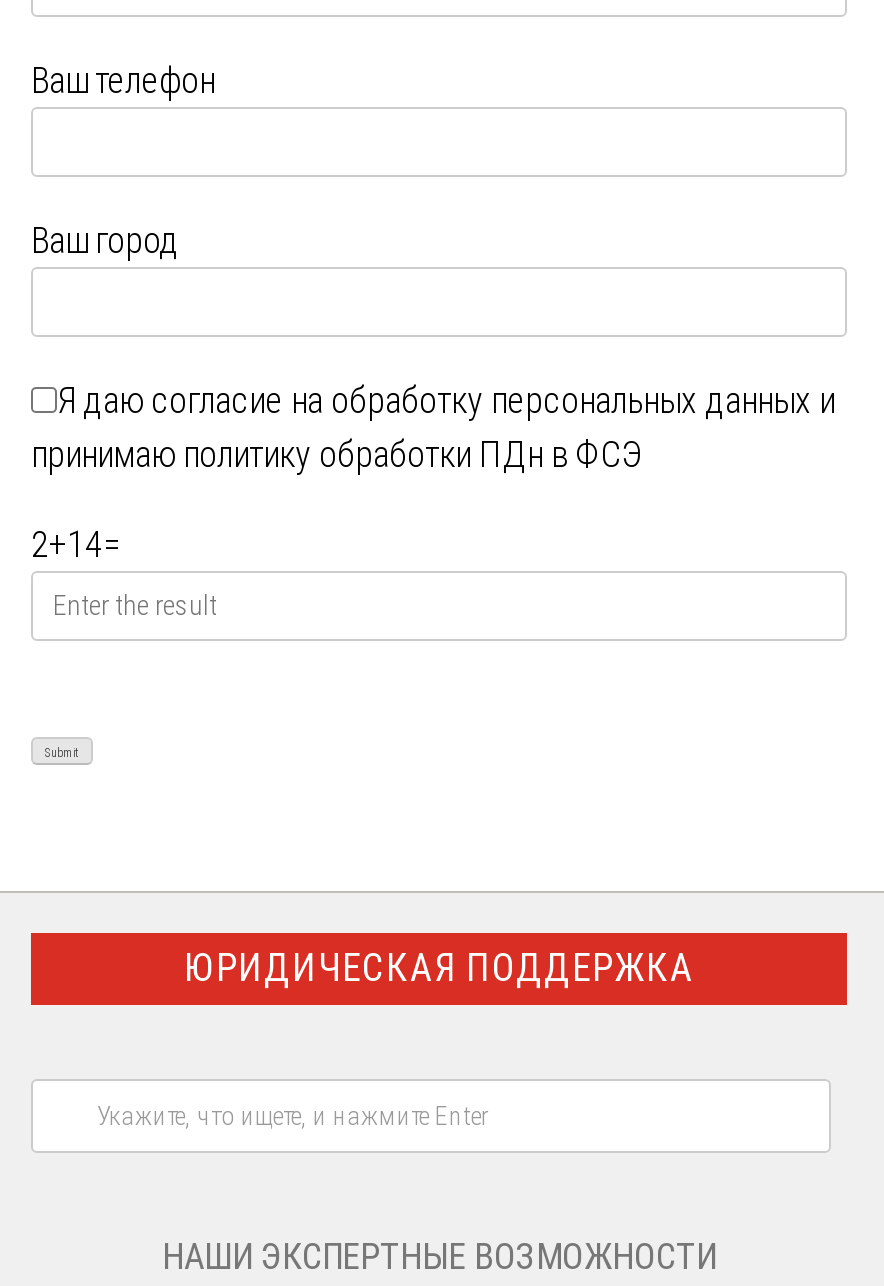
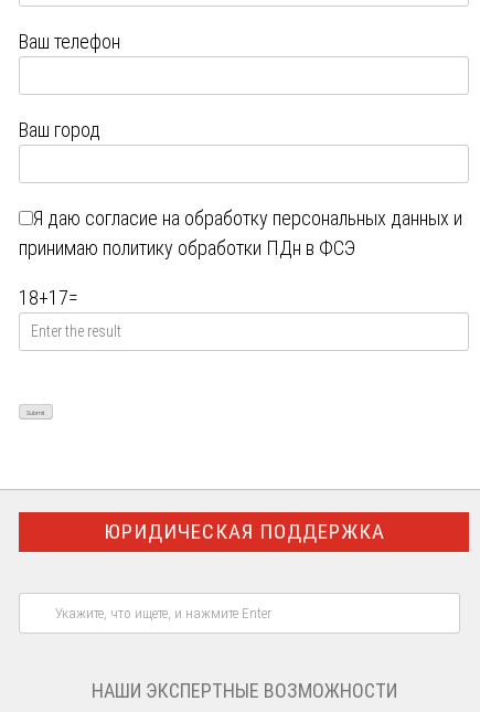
[31,522,121,564] 2+14= -> [19,286,78,309] 18+17=

